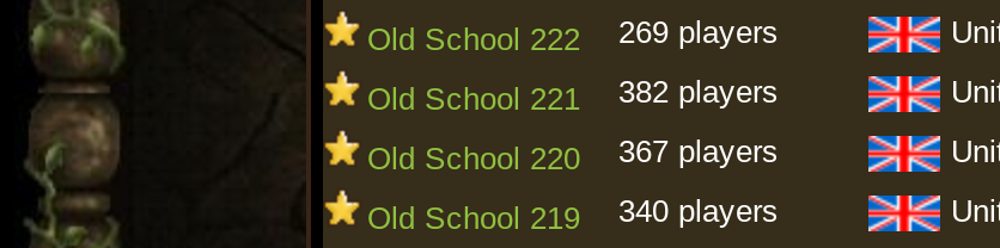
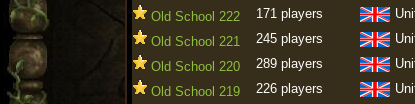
[367,14,779,57] Old School 222 269 players -> [150,6,322,24] Old School 222 171 players
[367,74,779,117] Old School 221 382 players -> [150,31,322,49] Old School 221 245 players
[367,134,779,176] Old School 220 367 players -> [150,56,322,74] Old School 220 289 players
[367,193,779,236] Old School 219 340 players -> [150,81,322,99] Old School 219 226 players

